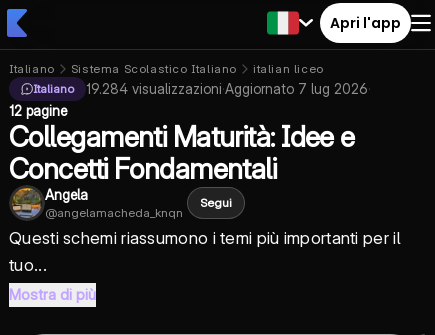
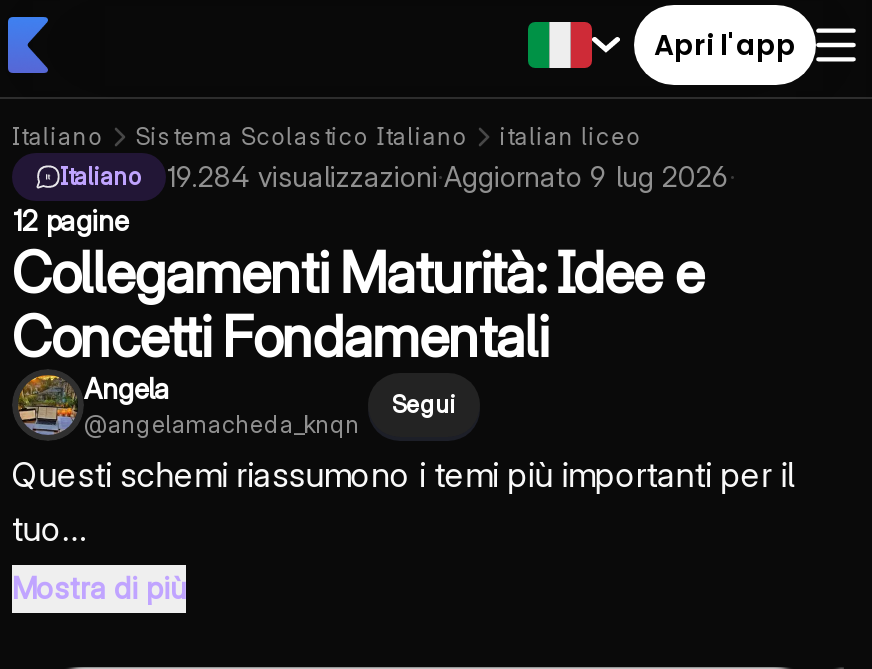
[86,80,371,97] 19.284 visualizzazioni·Aggiornato 7 lug 2026 · -> [166,159,736,193] 19.284 visualizzazioni·Aggiornato 9 lug 2026 ·

